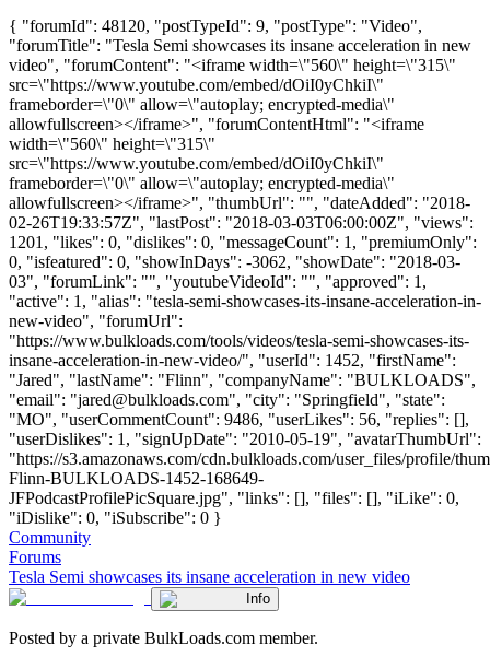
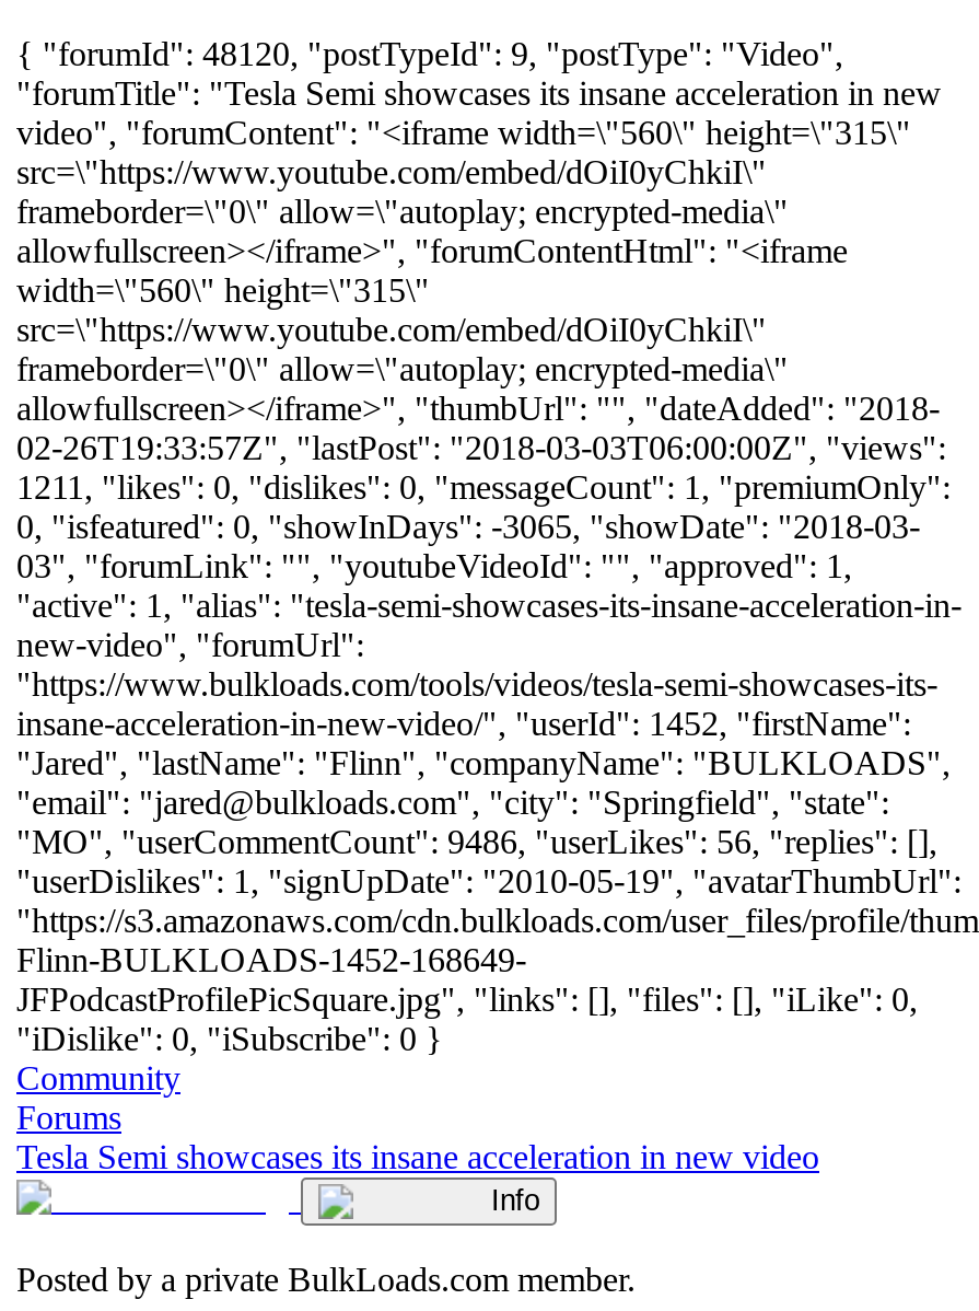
[9,233,477,251] 1201, "likes": 0, "dislikes": 0, "messageCount": 1, "premiumOnly": -> [16,468,951,505] 1211, "likes": 0, "dislikes": 0, "messageCount": 1, "premiumOnly":
[9,252,460,271] 0, "isfeatured": 0, "showInDays": -3062, "showDate": "2018-03- -> [16,508,920,545] 0, "isfeatured": 0, "showInDays": -3065, "showDate": "2018-03-

